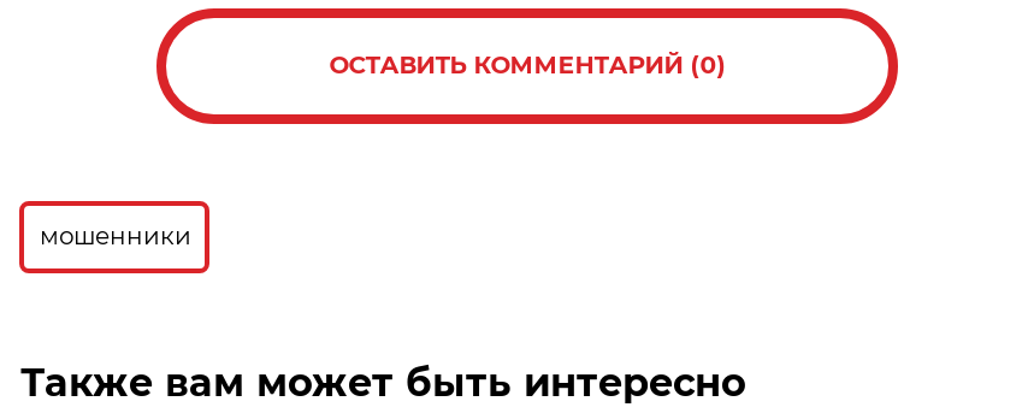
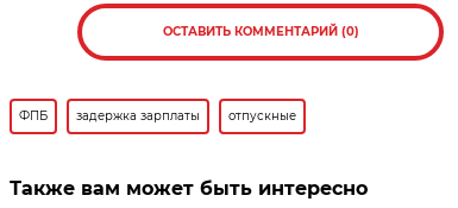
[39,221,191,252] мошенники -> [20,108,297,124] ФПБ | задержка зарплаты | отпускные

